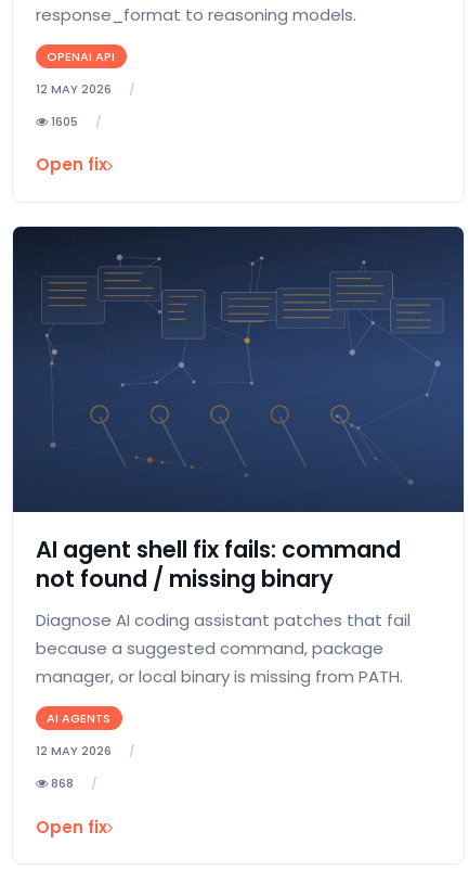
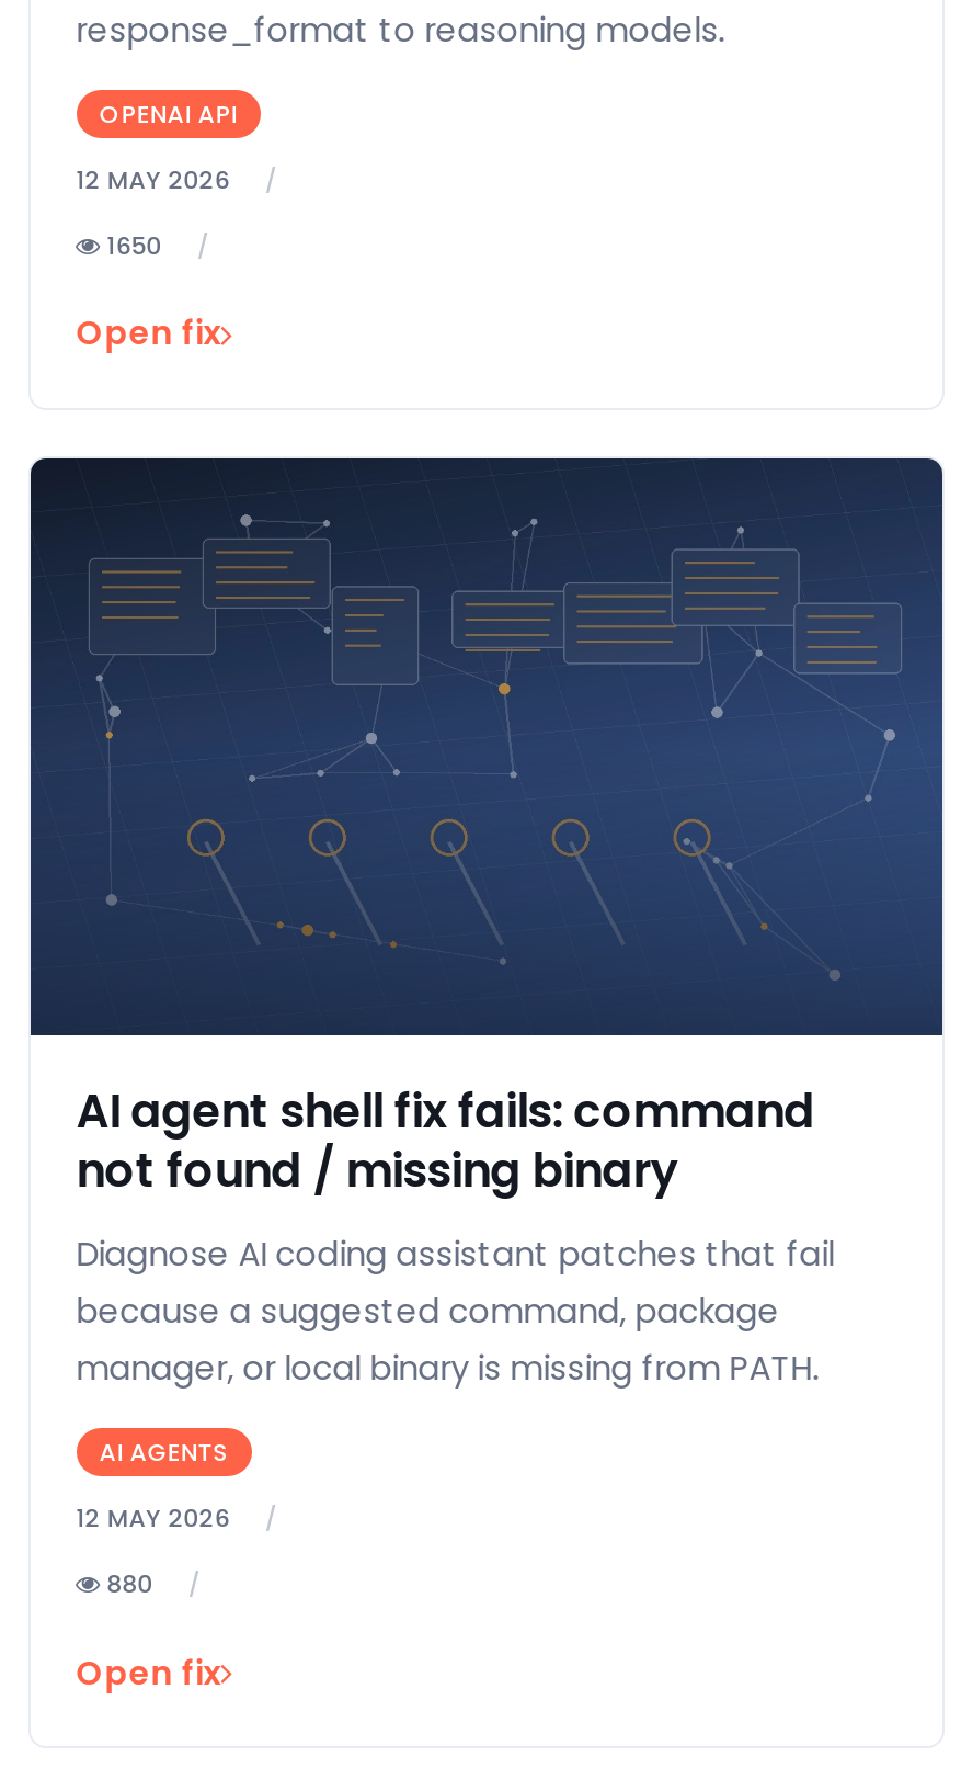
[47,113,78,130] 1605 -> [100,228,162,263] 1650
[47,775,73,792] 868 -> [100,1567,153,1602] 880

